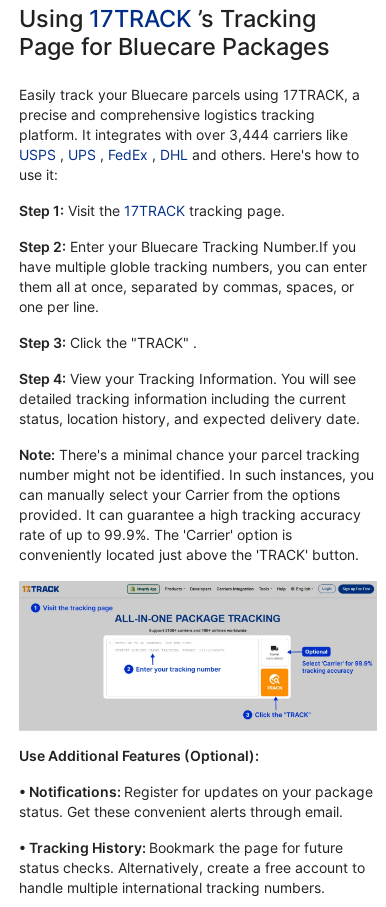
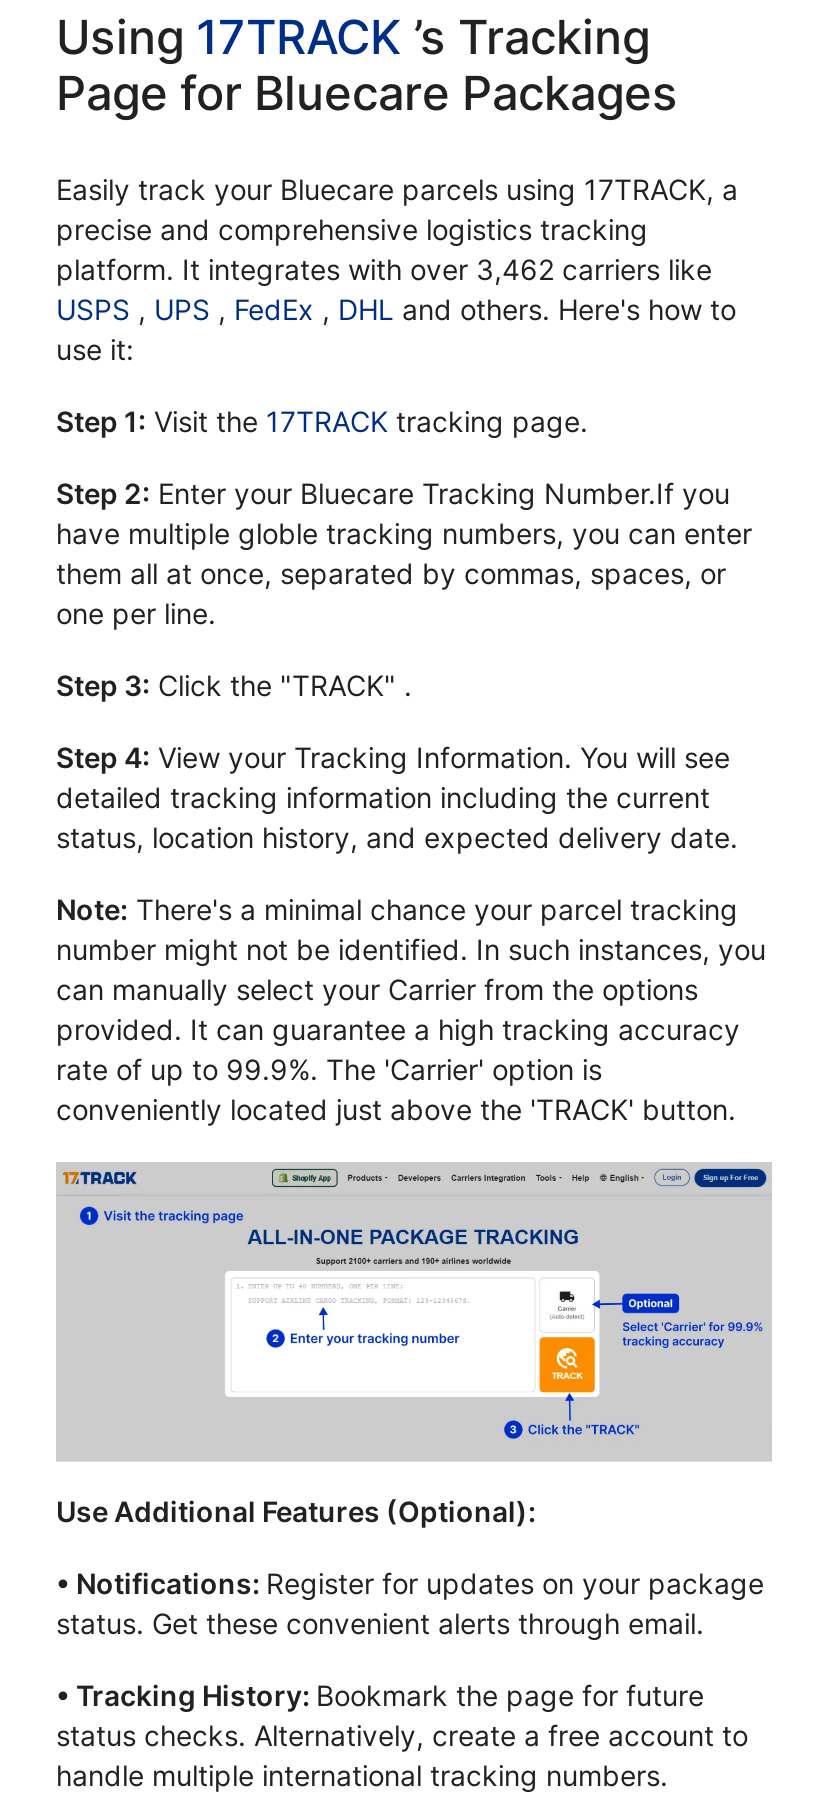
[19,126,348,143] platform. It integrates with over 3,444 carriers like -> [56,252,712,286] platform. It integrates with over 3,462 carriers like

